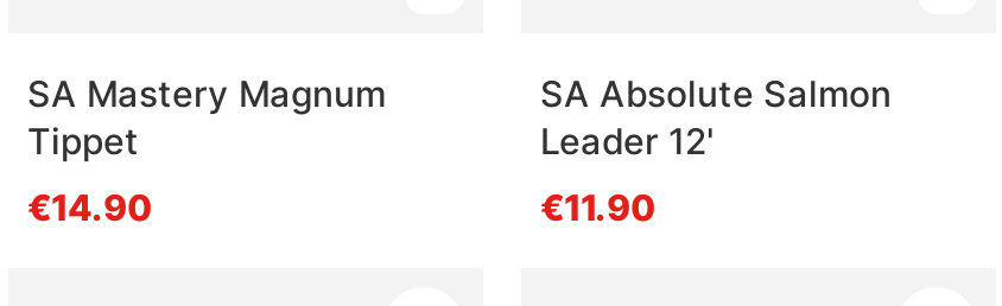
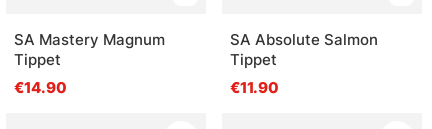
[540,119,714,164] Leader 12' -> [230,50,277,69] Tippet

